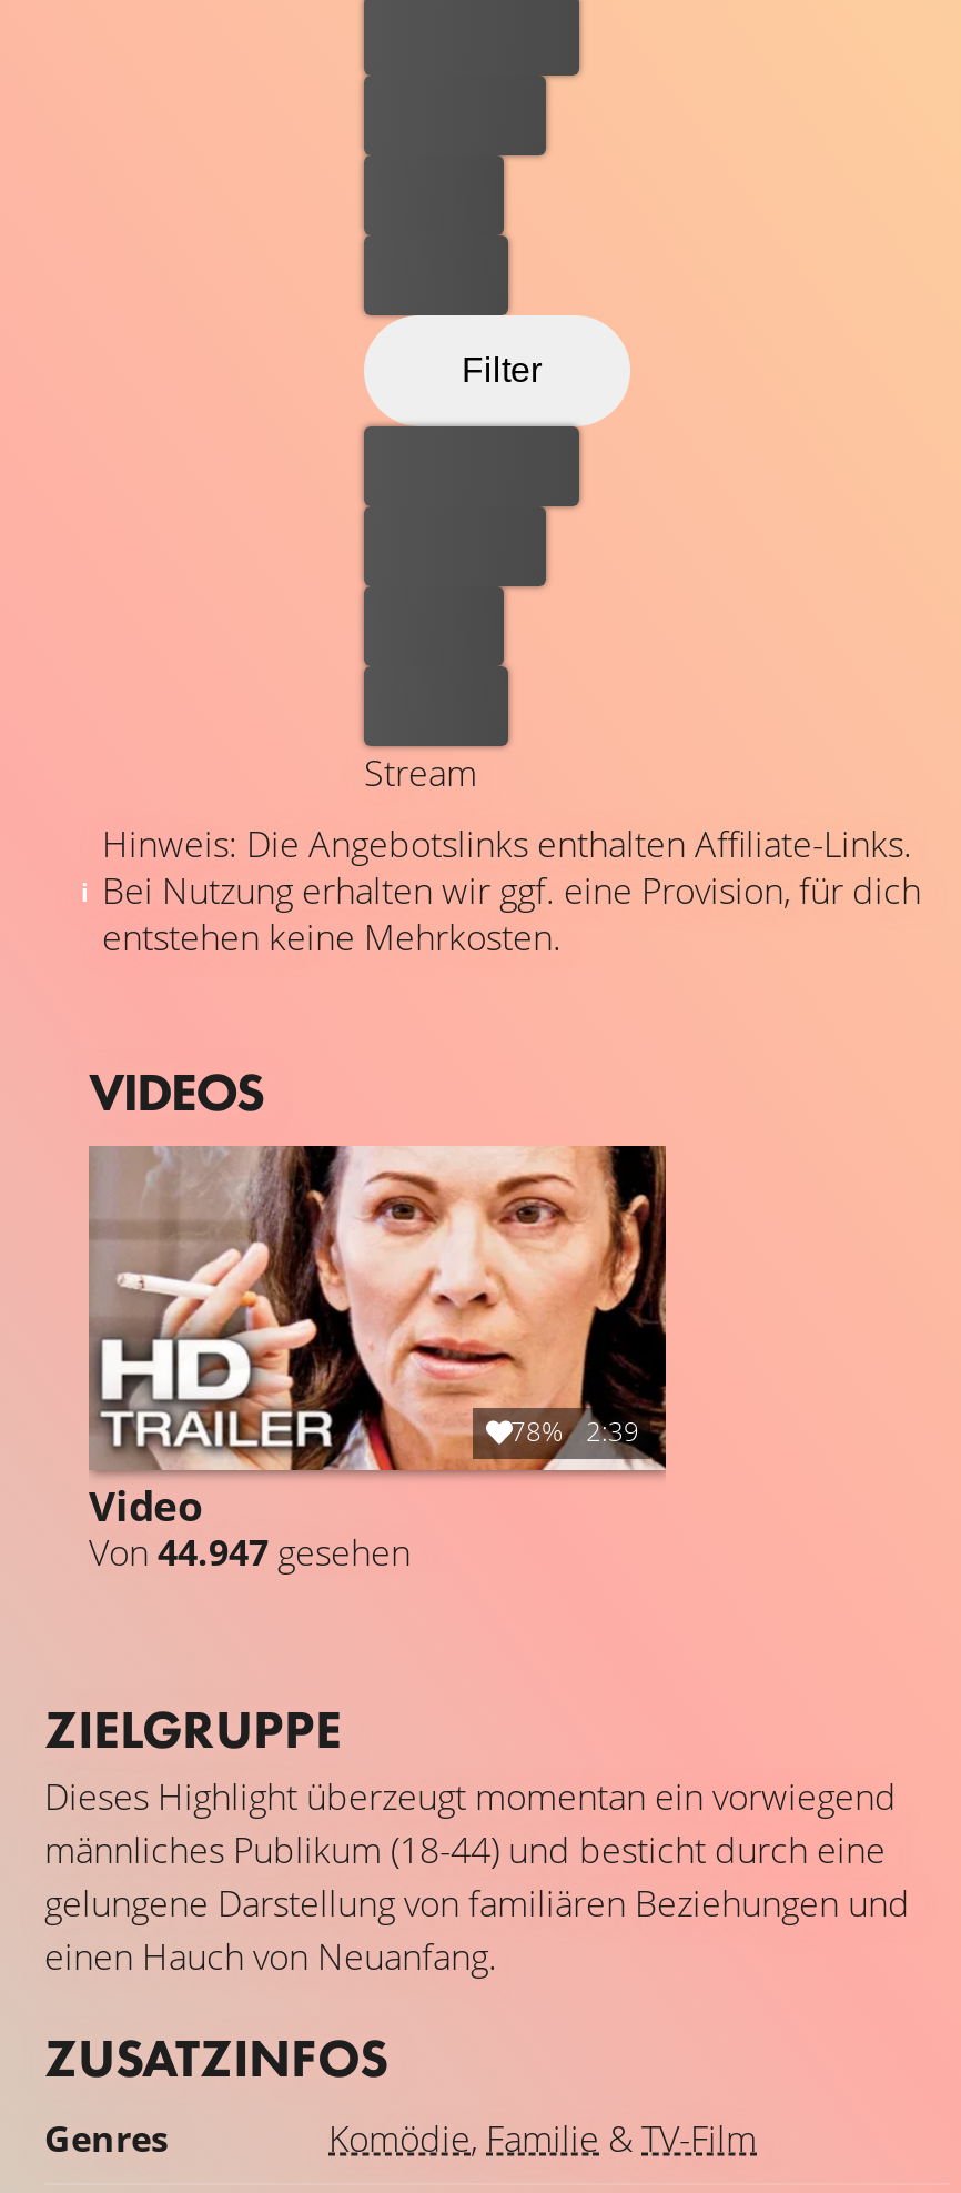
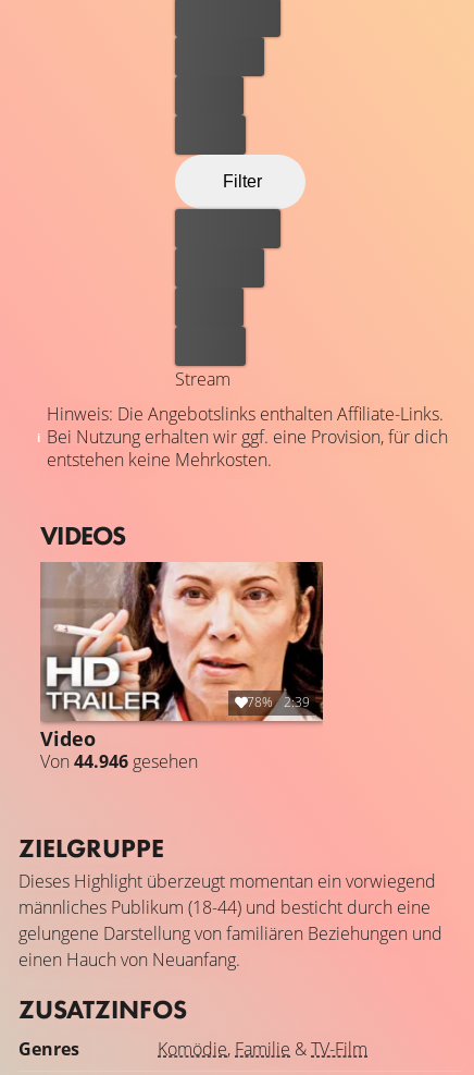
[89,1527,411,1576] Von 44.947 gesehen -> [40,749,198,773] Von 44.946 gesehen

